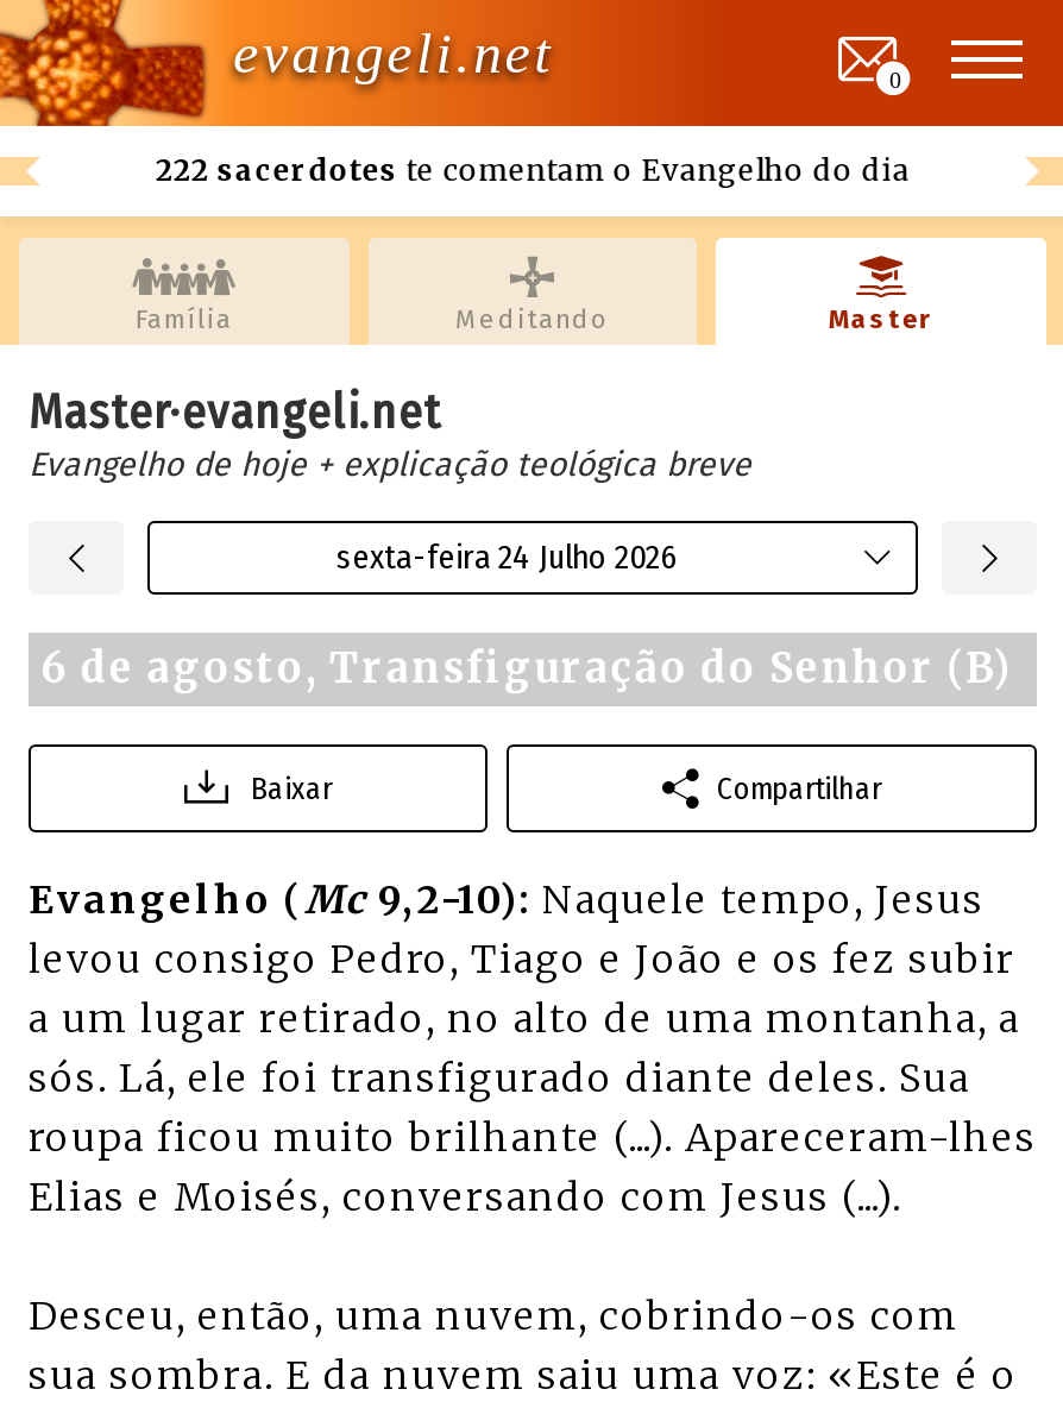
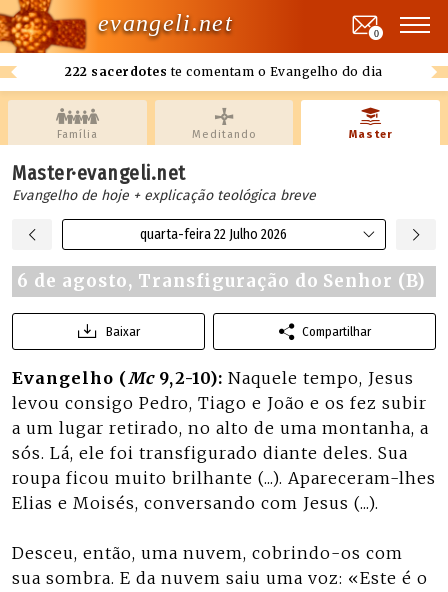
[336,538,677,578] sexta-feira 24 Julho 2026 -> [139,226,286,243] quarta-feira 22 Julho 2026

